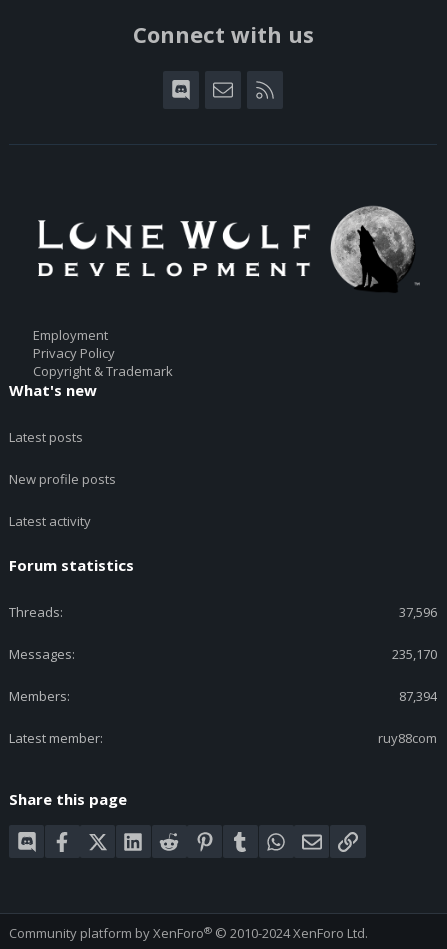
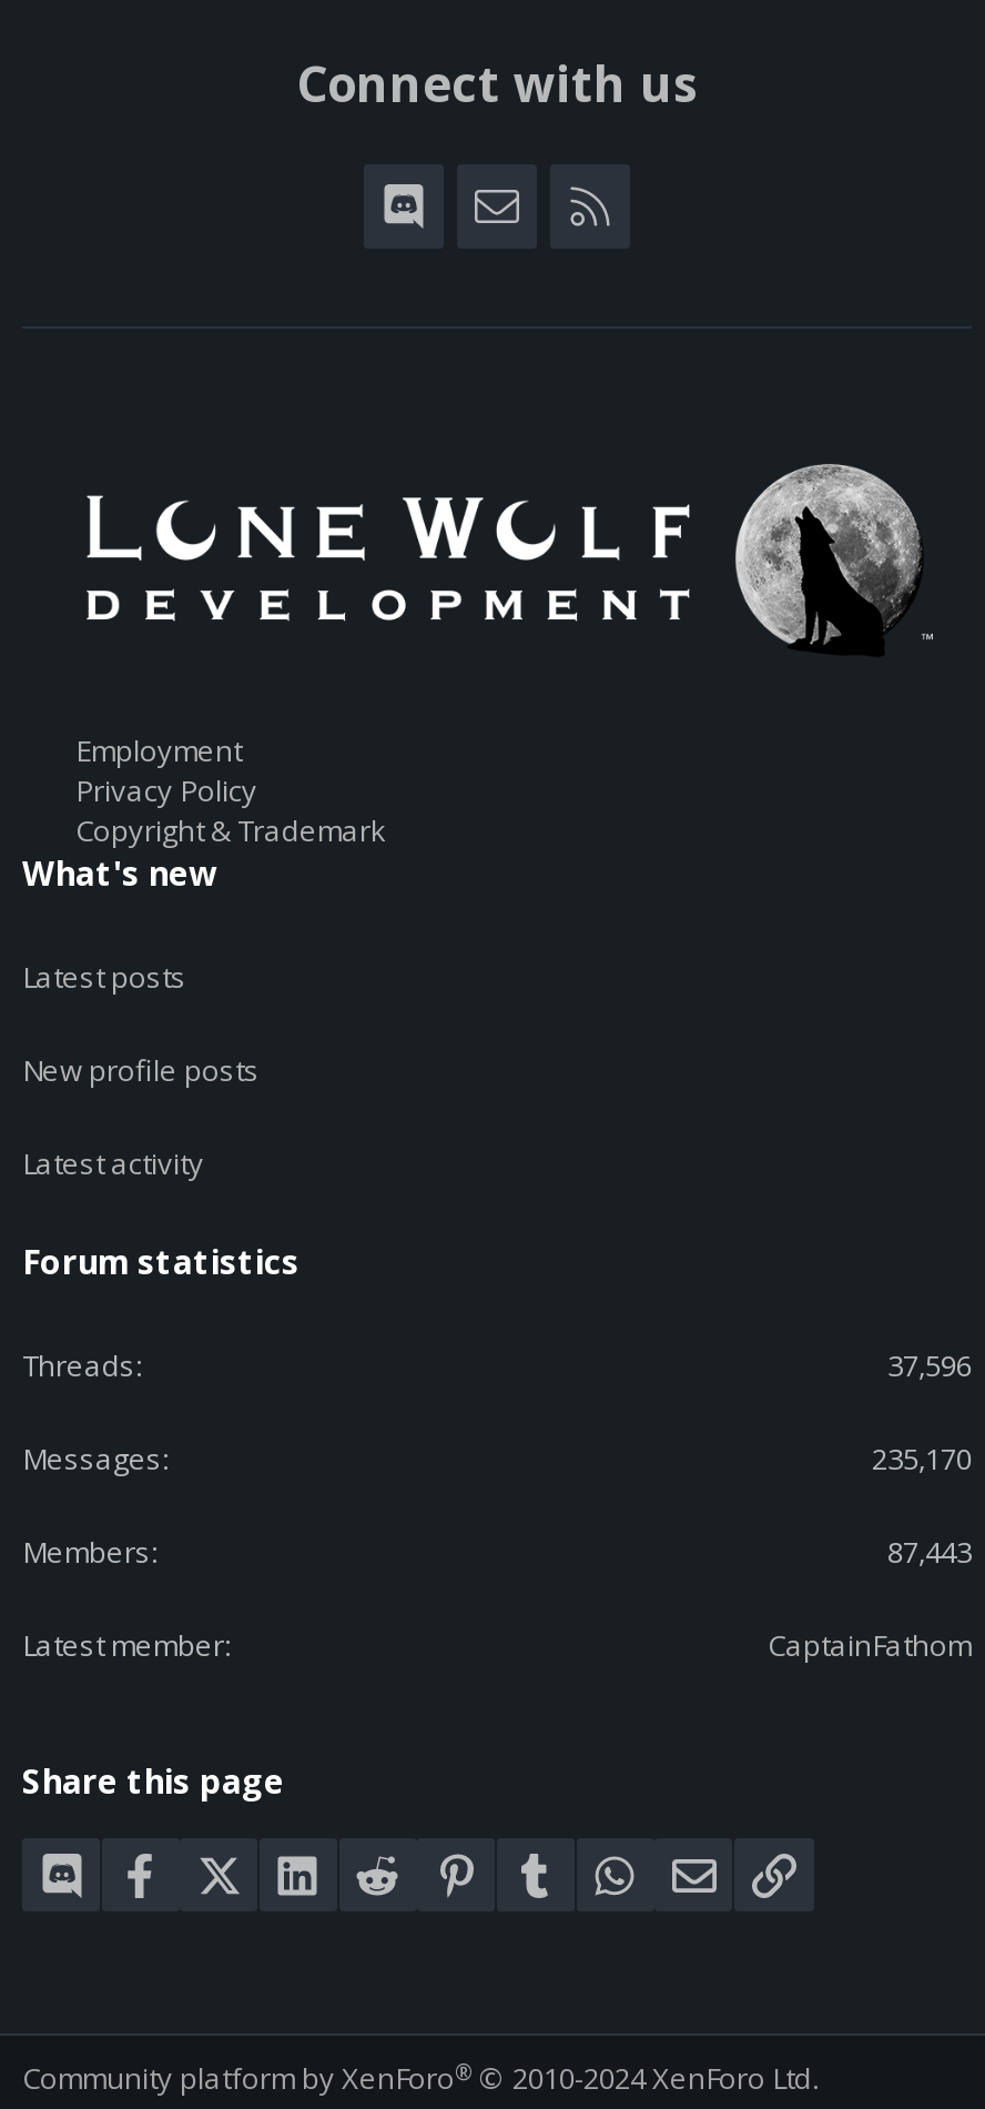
[399,687,437,705] 87,394 -> [887,1531,972,1571] 87,443
[378,729,437,747] ruy88com -> [768,1624,972,1664] CaptainFathom

